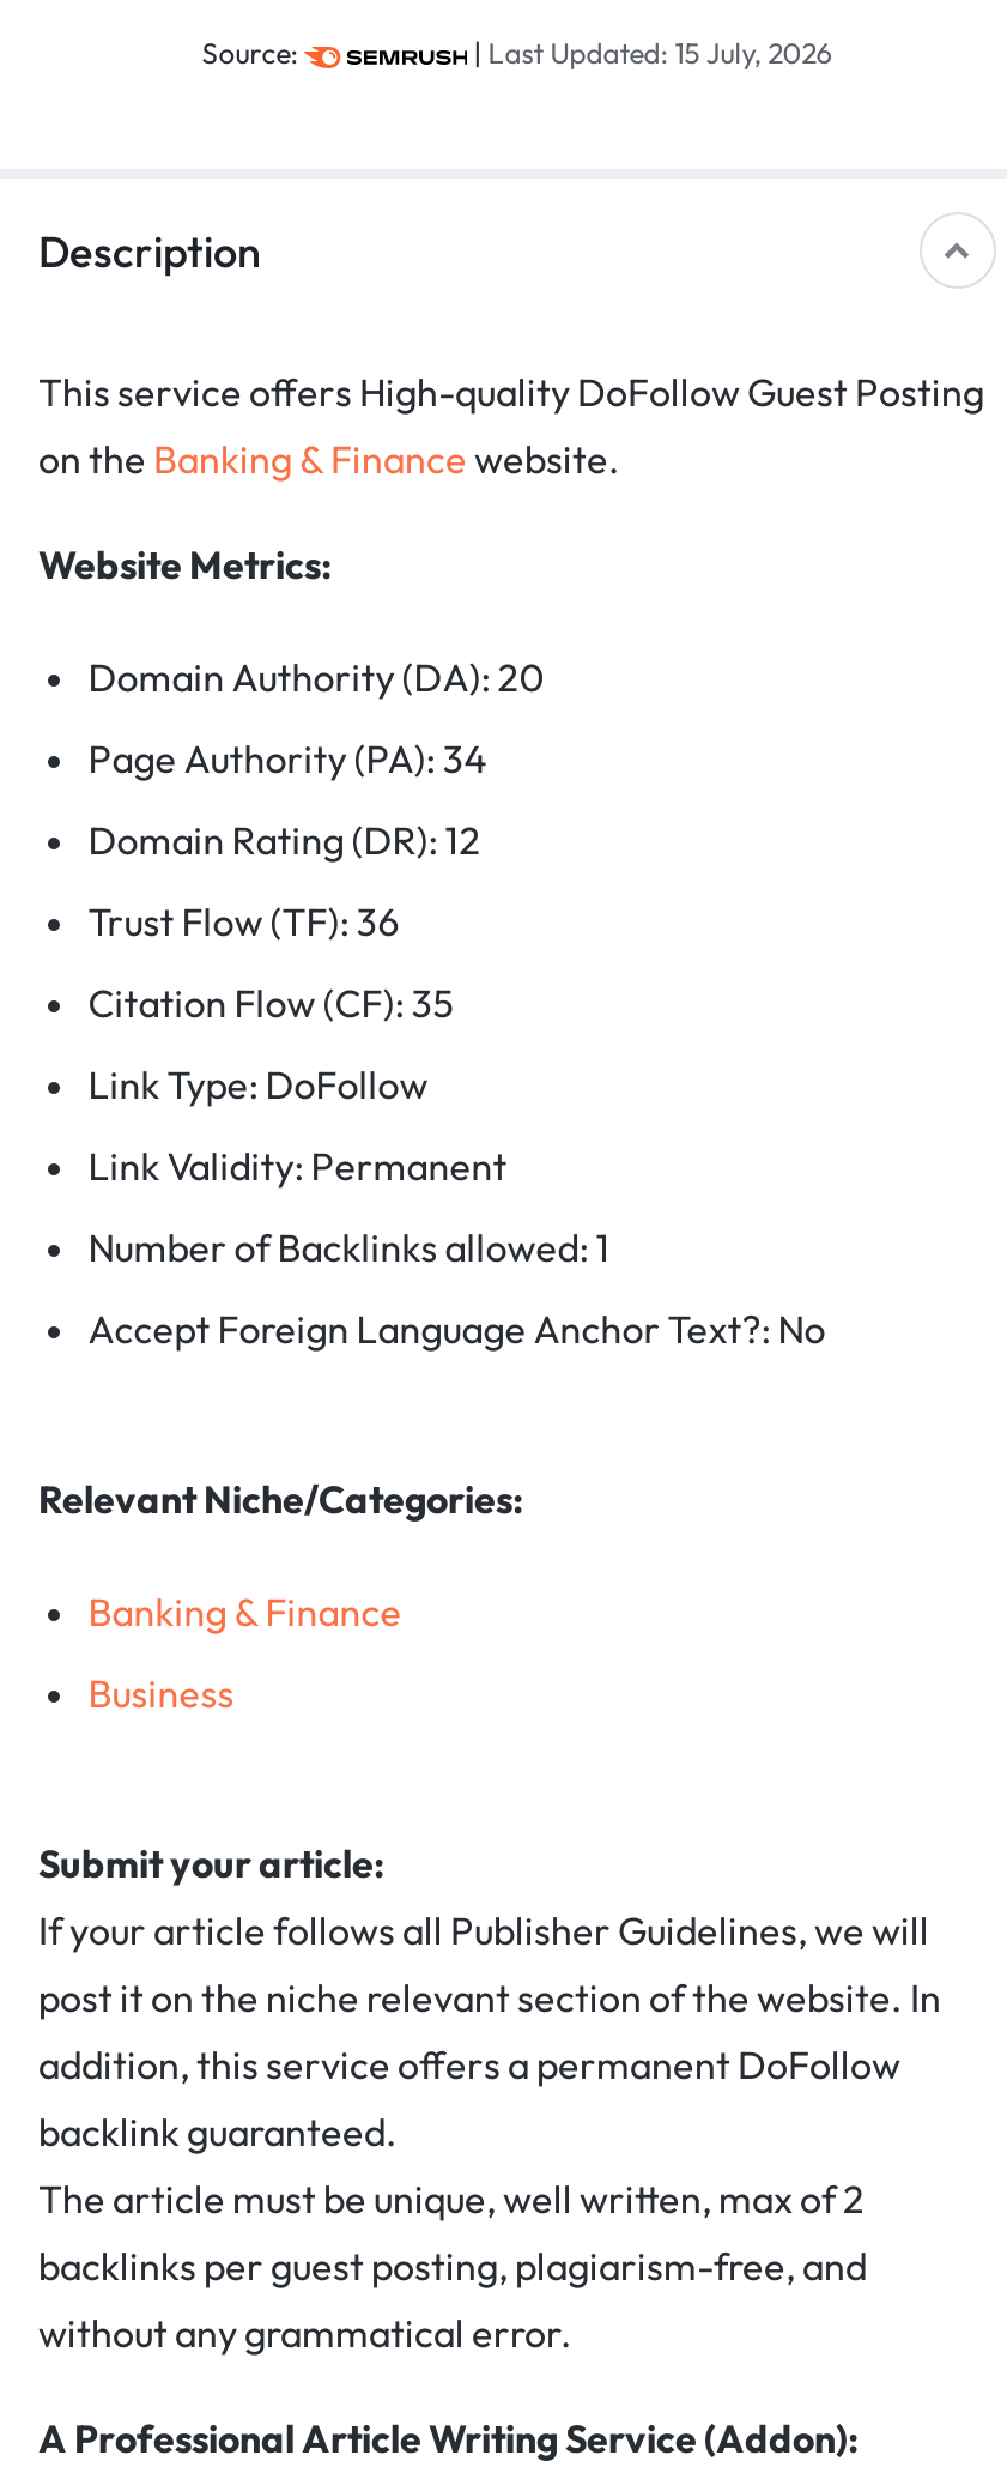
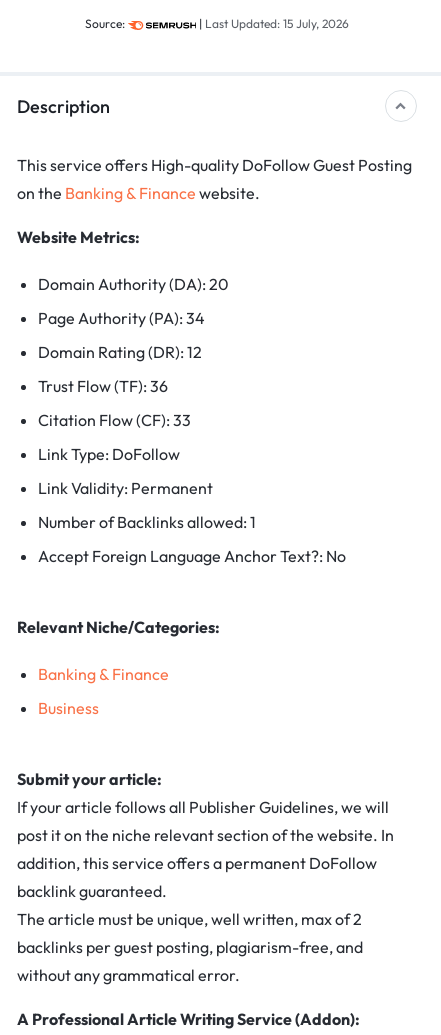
[88,979,455,1027] Citation Flow (CF): 35 -> [38,410,191,430] Citation Flow (CF): 33

